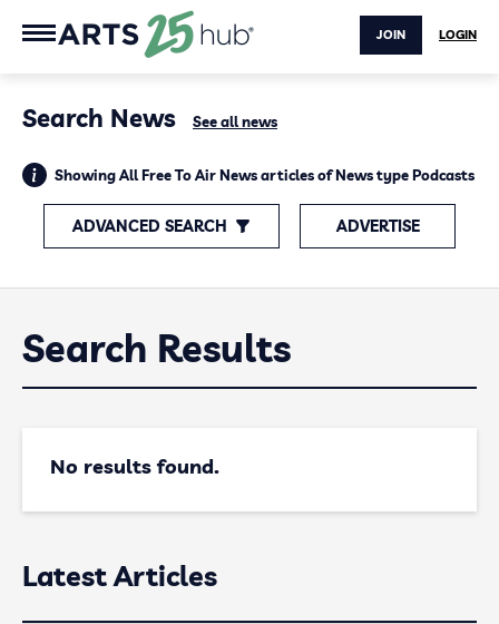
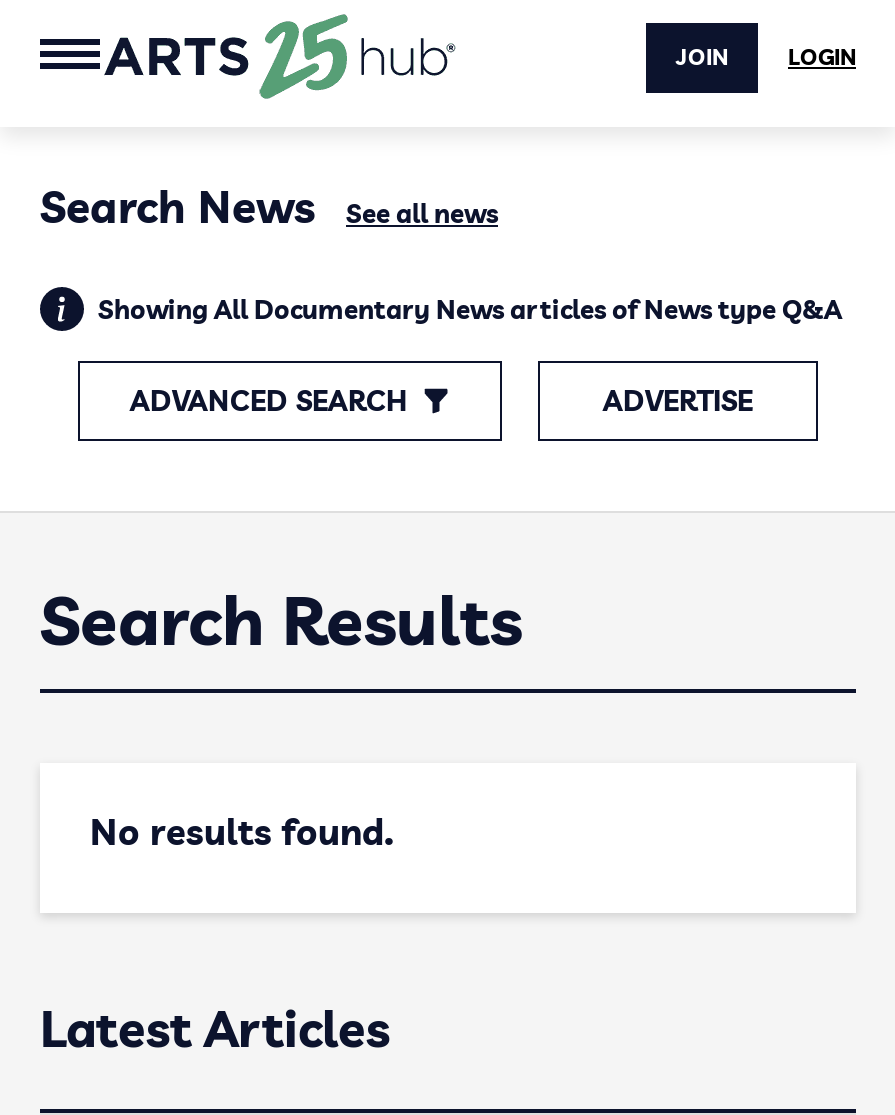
[55,166,474,184] Showing All Free To Air News articles of News type Podcasts -> [98,293,842,325] Showing All Documentary News articles of News type Q&A

